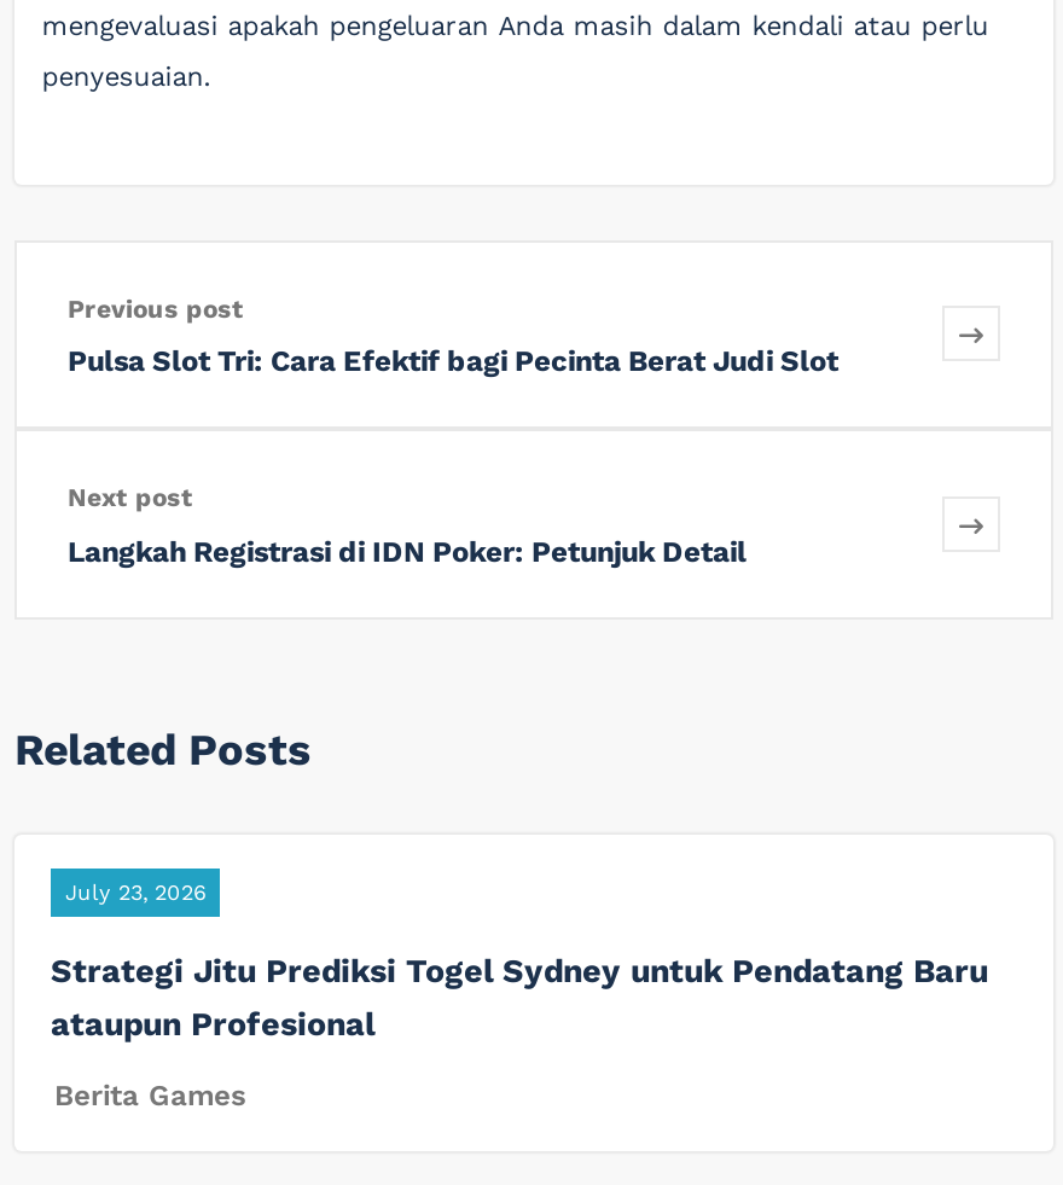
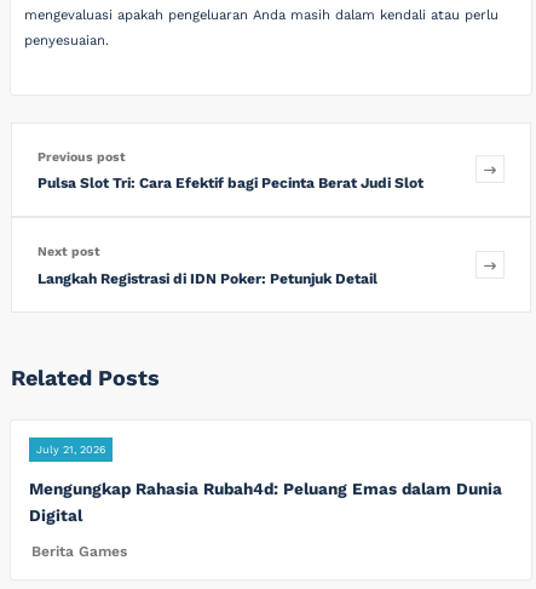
[65,881,205,905] July 23, 2026 -> [36,444,105,456] July 21, 2026
[51,951,988,1043] Strategi Jitu Prediksi Togel Sydney untuk Pendatang Baru | ataupun Profesional -> [29,479,502,525] Mengungkap Rahasia Rubah4d: Peluang Emas dalam Dunia | Digital

